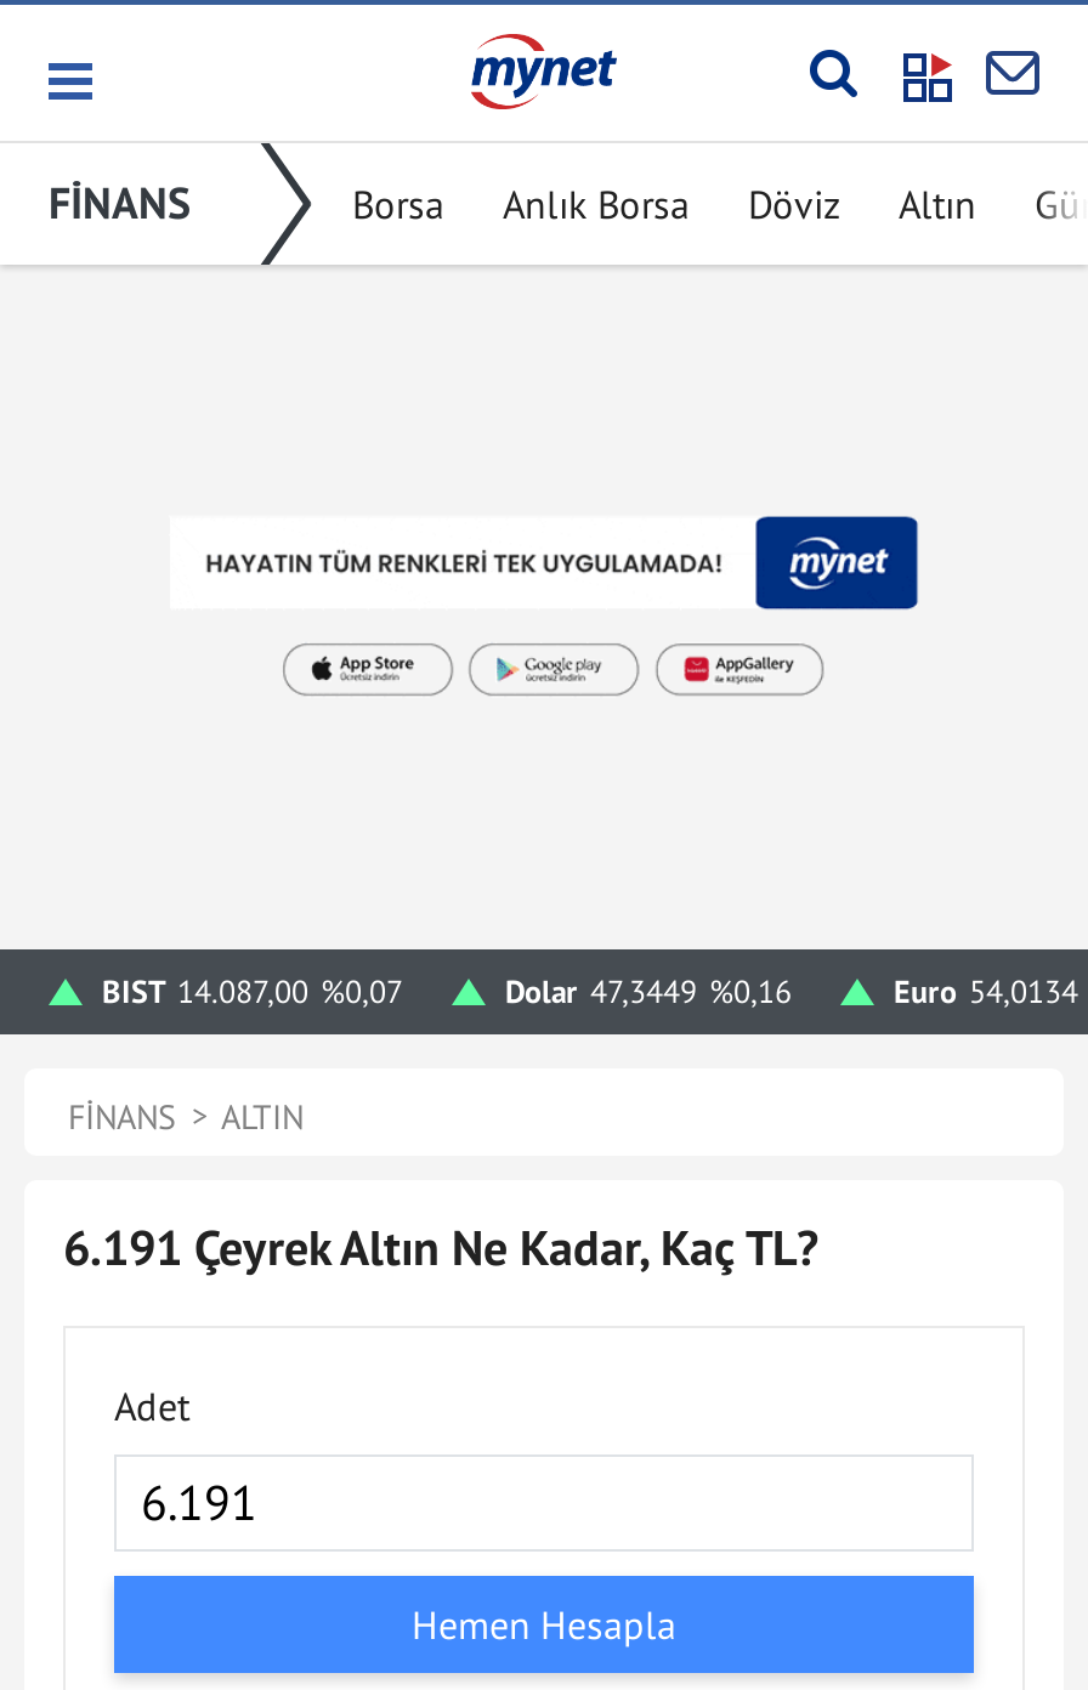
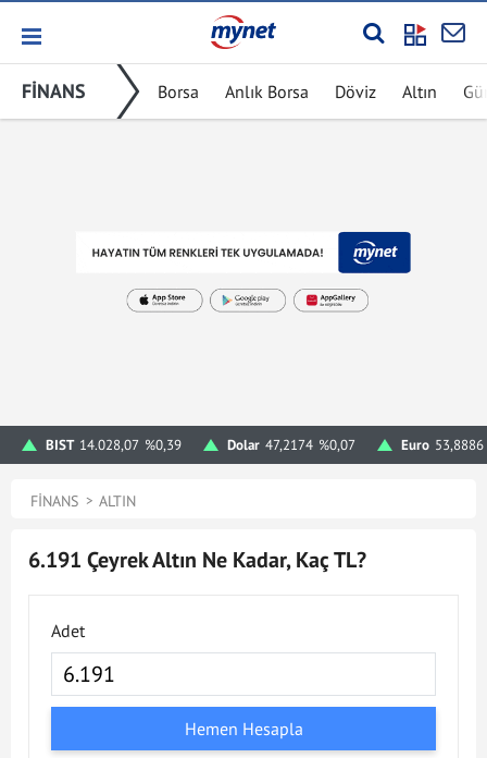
[102,971,403,1013] BIST 14.087,00 %0,07 -> [46,436,182,454] BIST 14.028,07 %0,39
[505,971,792,1013] Dolar 47,3449 %0,16 -> [227,436,355,454] Dolar 47,2174 %0,07
[894,971,1078,1013] Euro 54,0134 -> [401,436,484,454] Euro 53,8886

